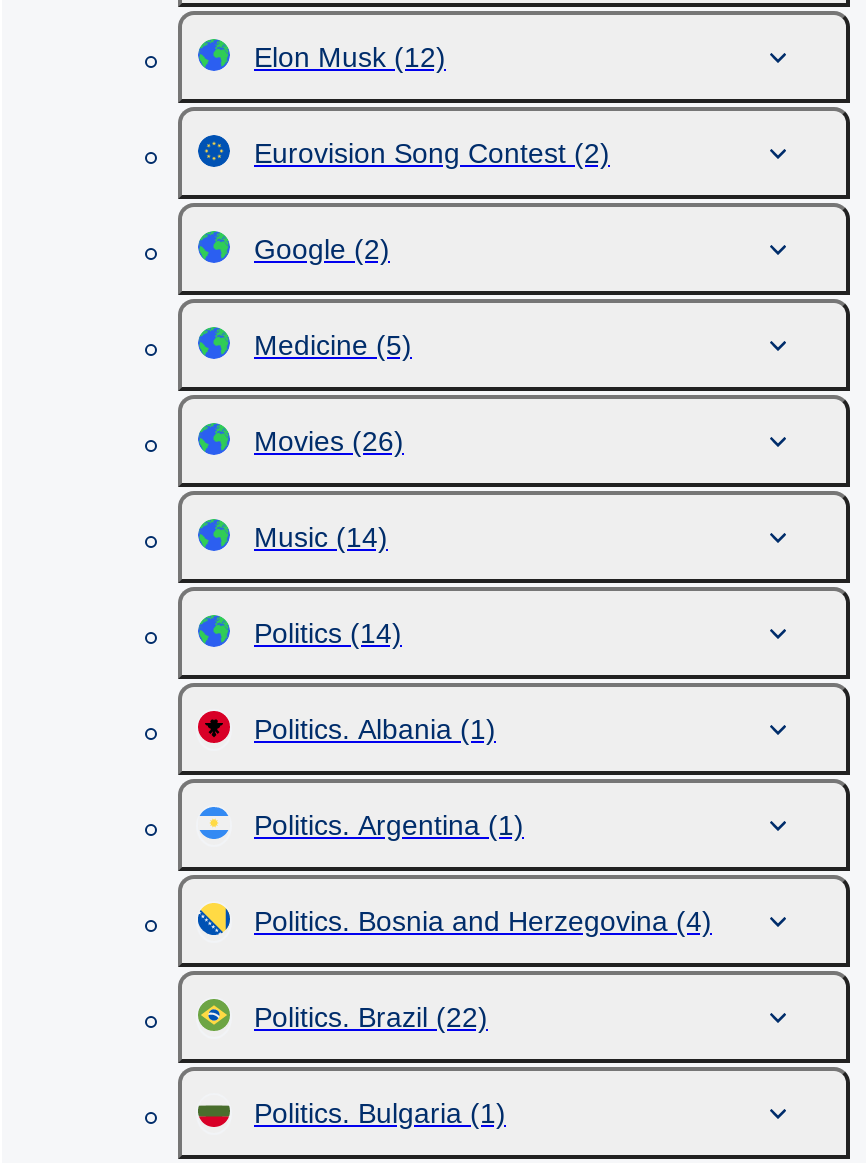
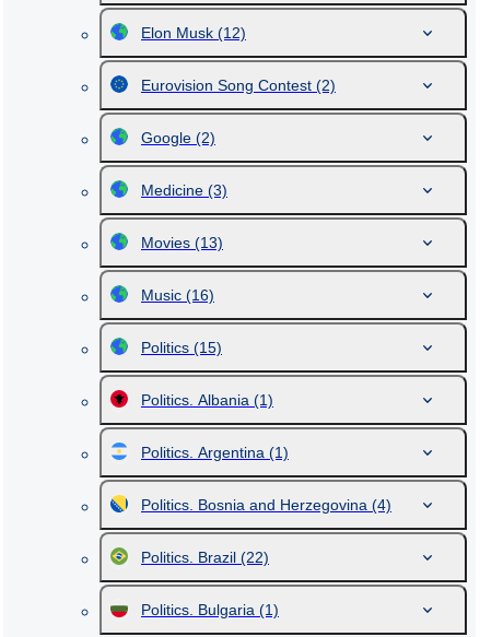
[254,329,412,361] Medicine (5) -> [141,181,227,199] Medicine (3)
[254,425,404,457] Movies (26) -> [141,234,223,251] Movies (13)
[254,521,388,553] Music (14) -> [141,286,214,304] Music (16)
[254,617,402,649] Politics (14) -> [141,339,222,356] Politics (15)

